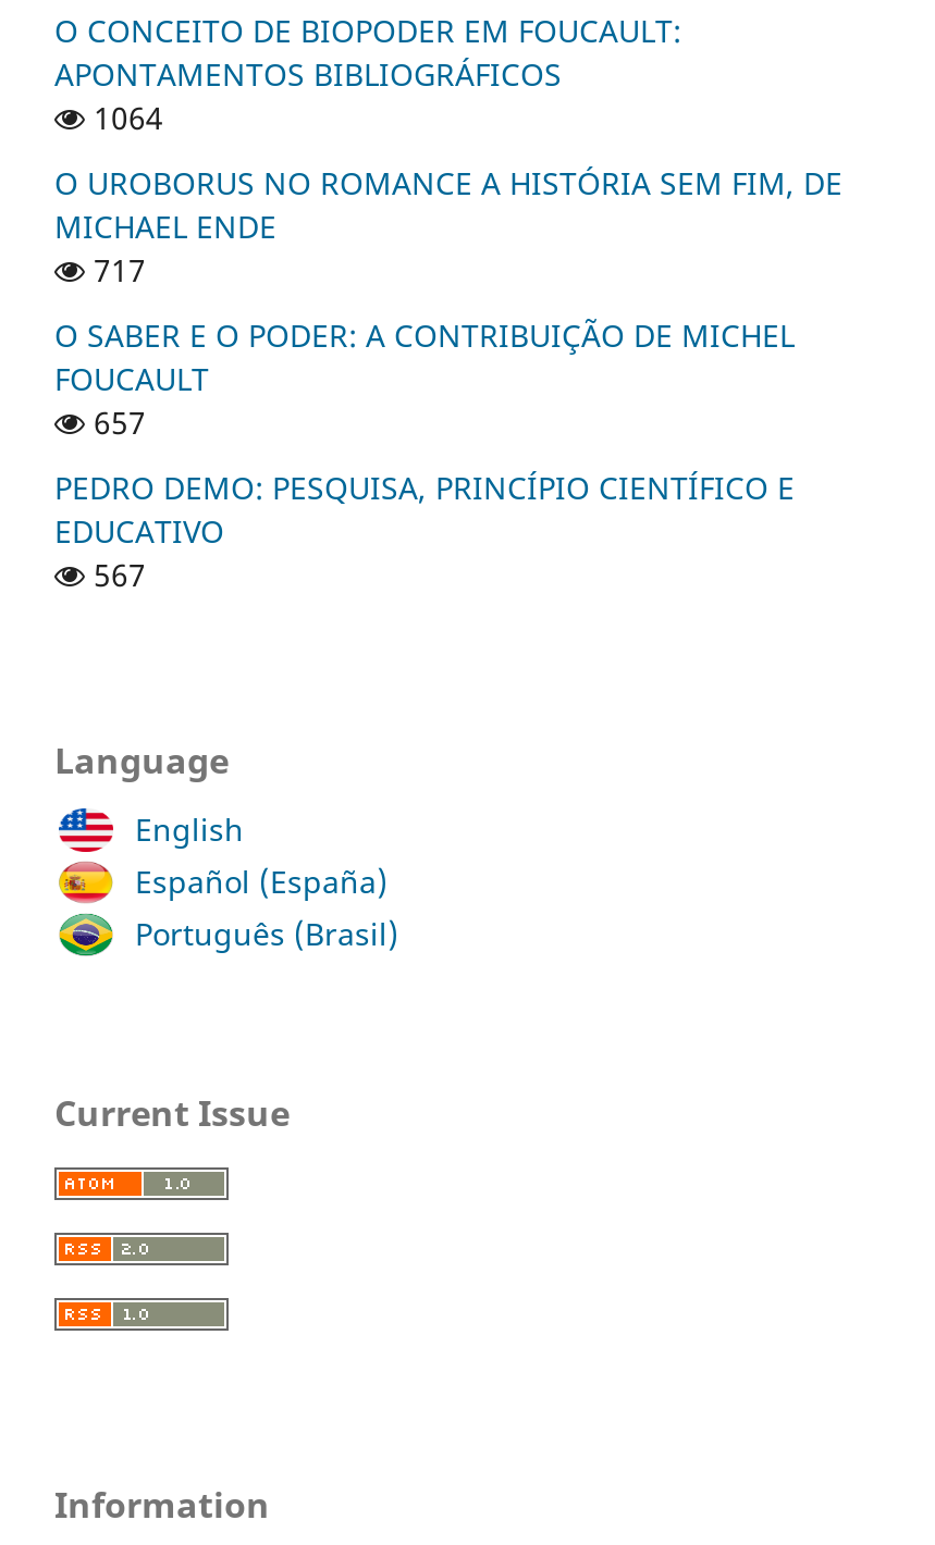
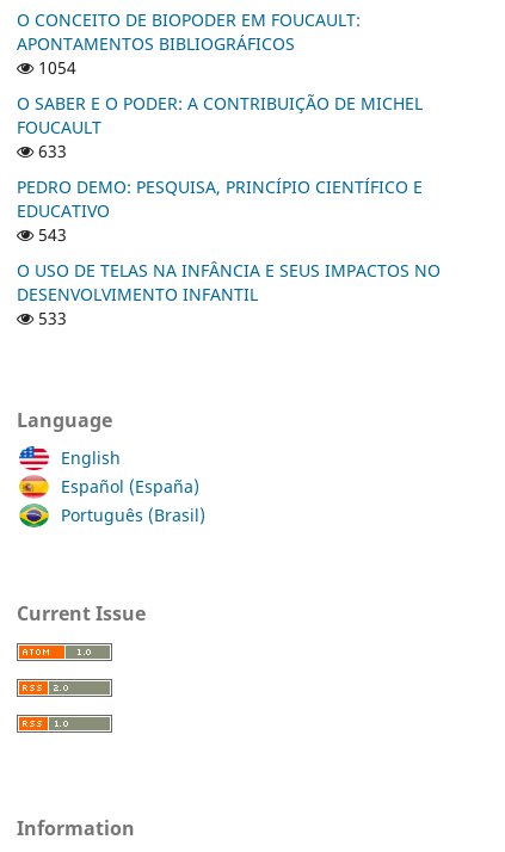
[54,98,842,291] 1064 | O UROBORUS NO ROMANCE A HISTÓRIA SEM FIM, DE | MICHAEL ENDE | 717 -> [33,57,76,79] 1054
moved [54,315,795,400] -> [17,92,423,139]: O SABER E O PODER: A CONTRIBUIÇÃO DE MICHEL | FOUCAULT
[85,402,146,443] 657 -> [33,140,67,163] 633
moved [54,467,795,552] -> [17,176,423,222]: PEDRO DEMO: PESQUISA, PRINCÍPIO CIENTÍFICO E | EDUCATIVO
[85,554,146,596] 567 -> [17,224,441,330] 543 | O USO DE TELAS NA INFÂNCIA E SEUS IMPACTOS NO | DESENVOLVIMENTO INFANTIL | 533

